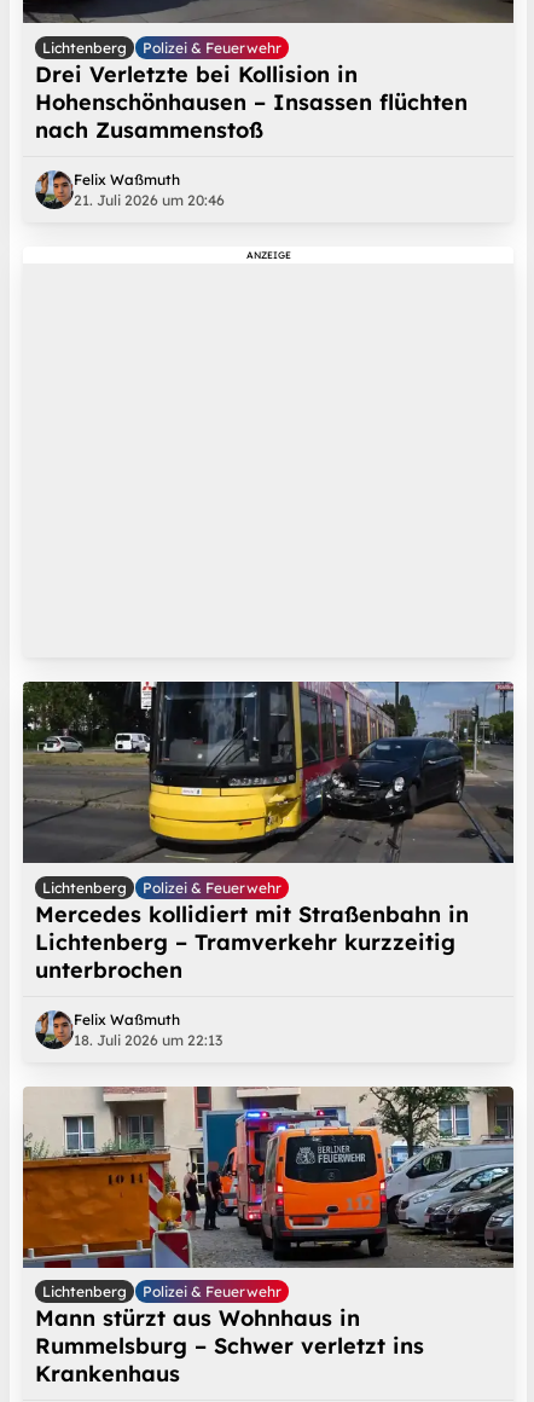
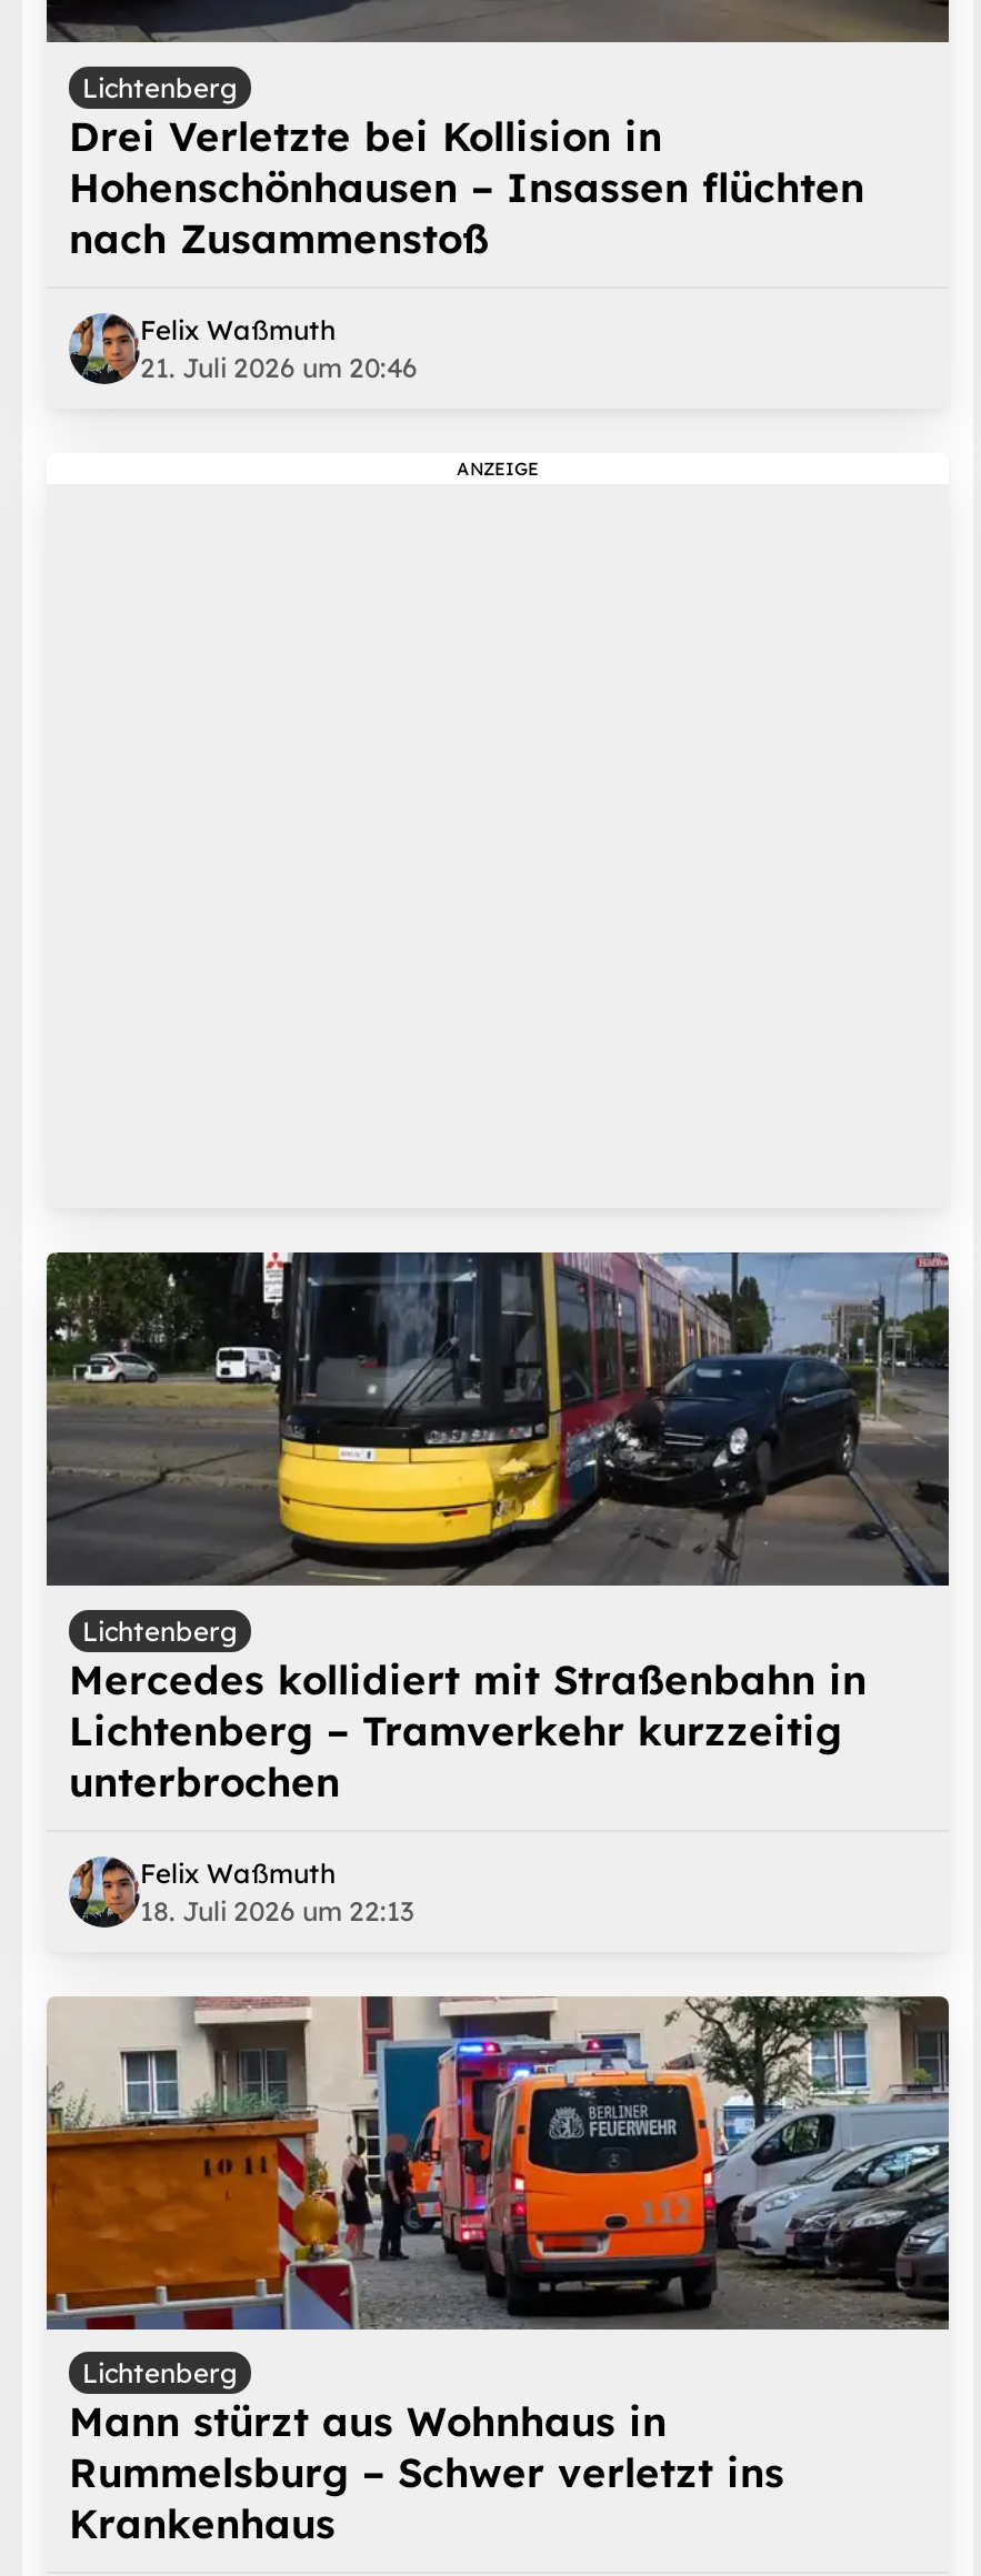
[143,38,281,57] Polizei & Feuerwehr -> none
[143,878,281,896] Polizei & Feuerwehr -> none
[143,1283,281,1301] Polizei & Feuerwehr -> none

